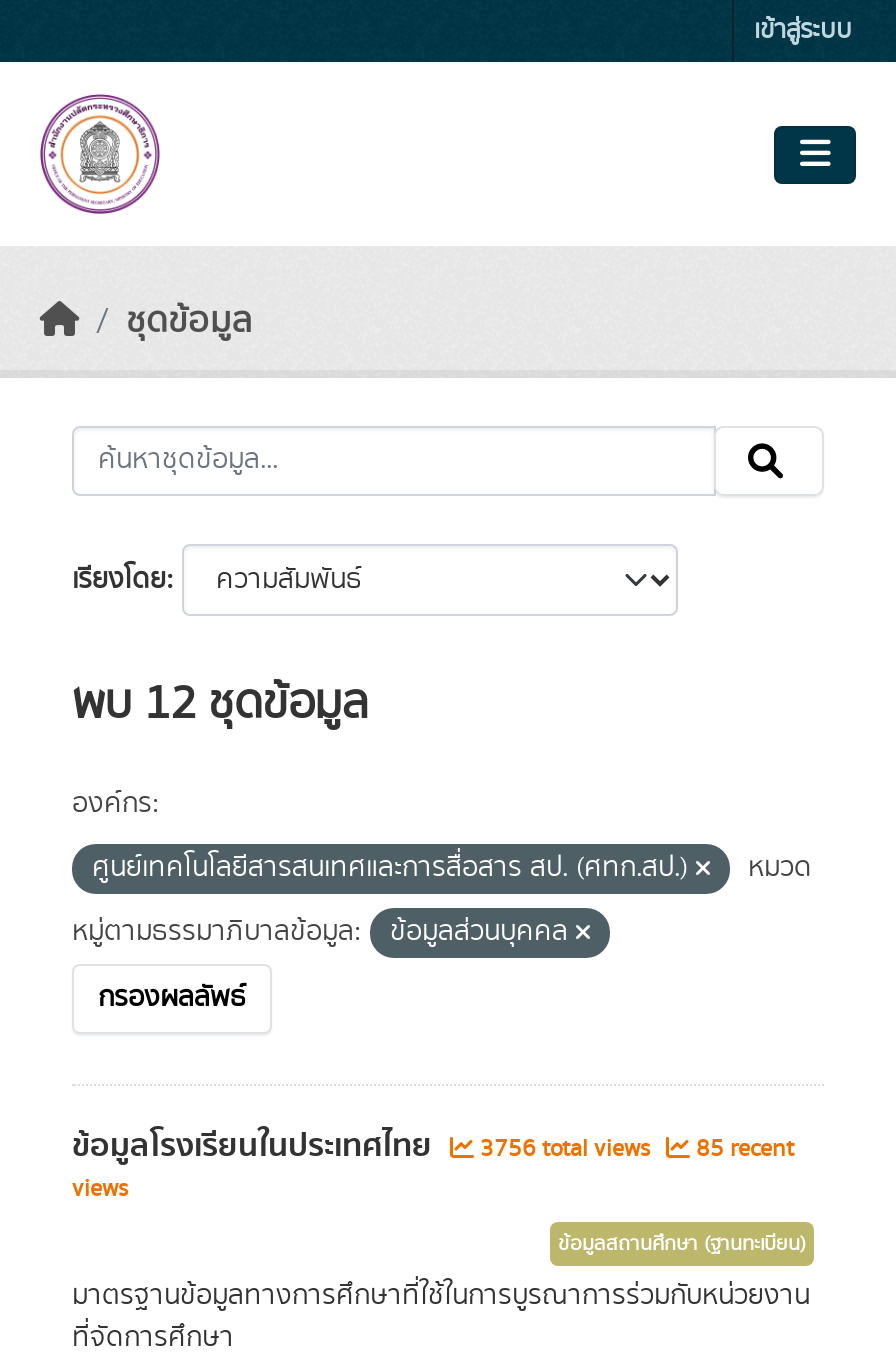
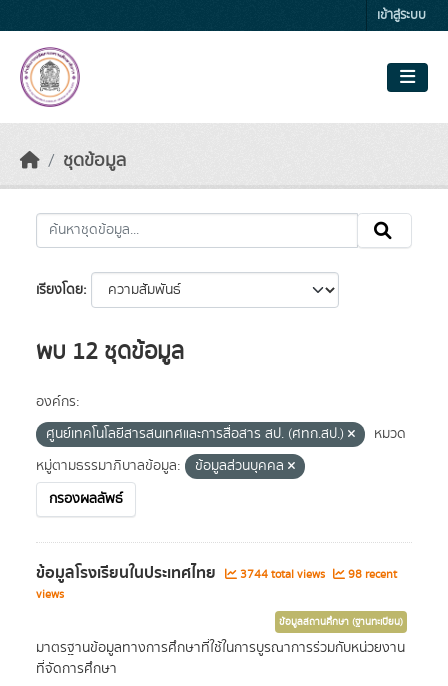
[474,1132,656,1166] 3756 total views -> [237,566,328,583] 3744 total views
[690,1132,794,1166] 85 recent -> [345,566,397,583] 98 recent

